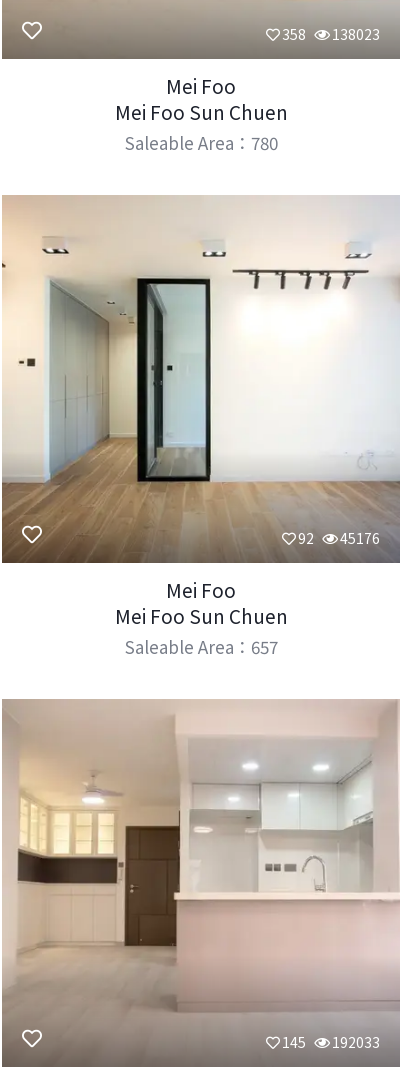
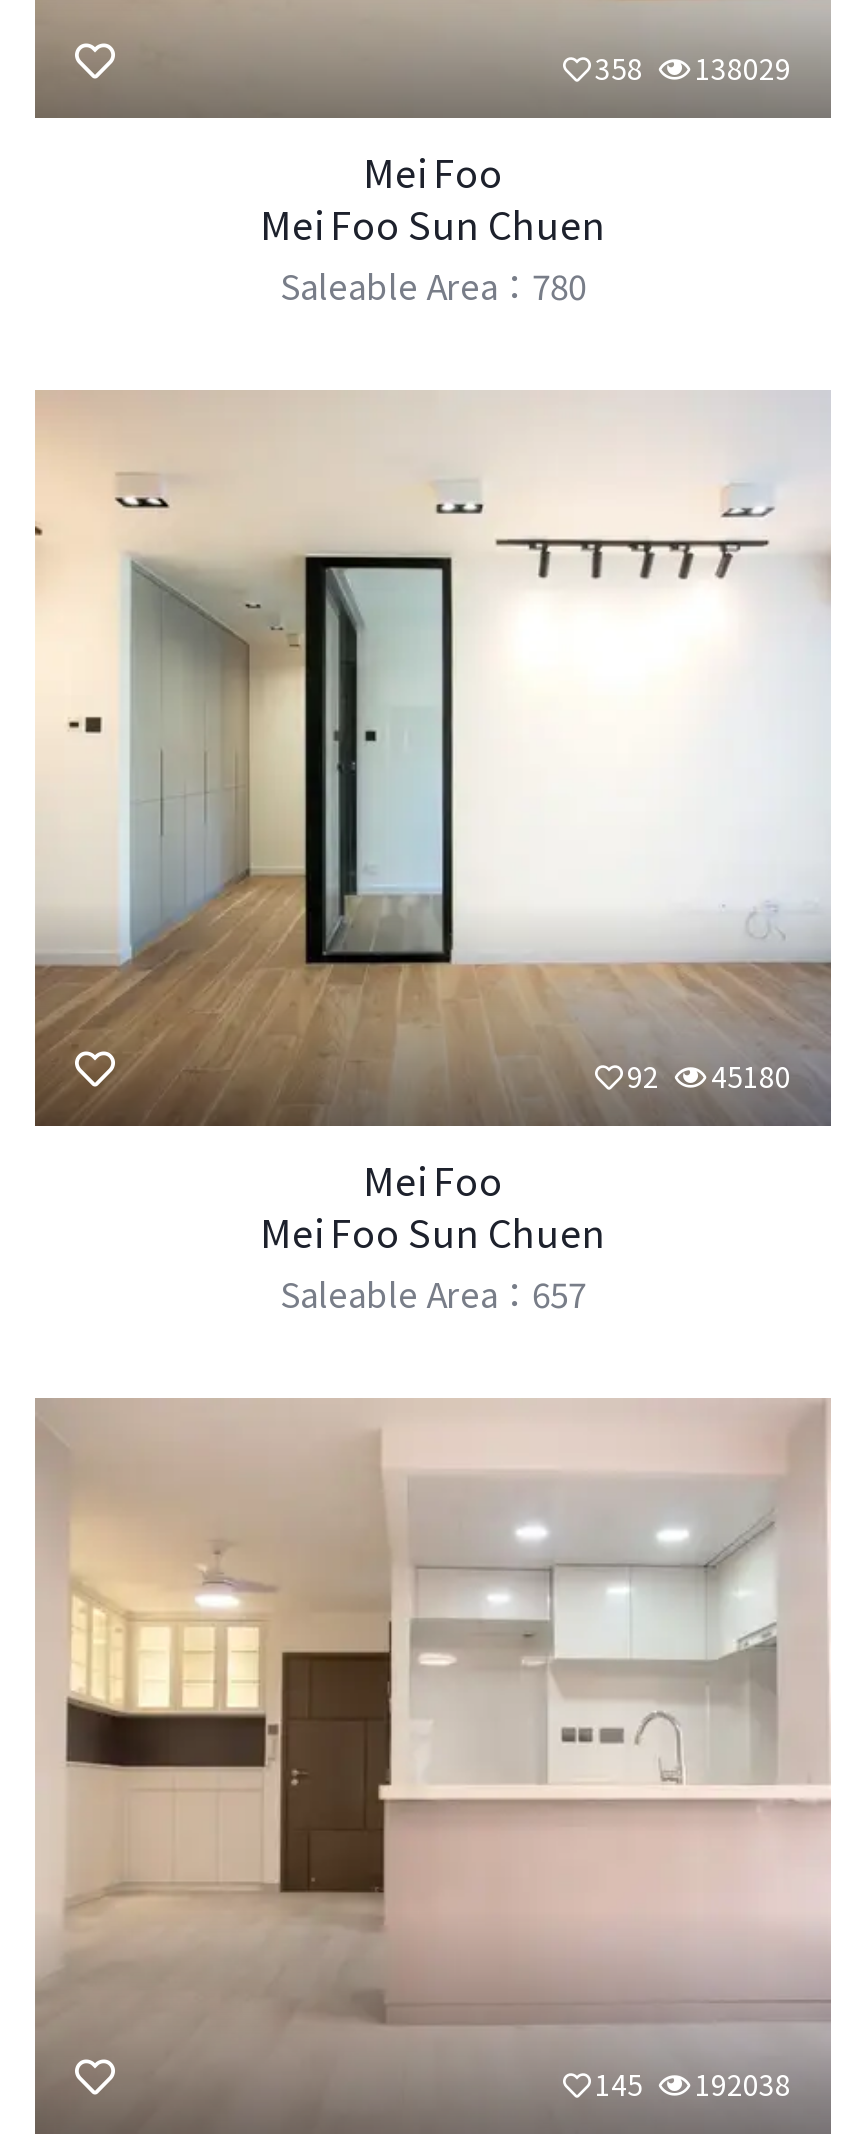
[282,24,380,44] 358 138023 -> [595,48,791,88] 358 138029
[298,528,380,548] 92 45176 -> [627,1056,791,1096] 92 45180
[282,1032,380,1052] 145 192033 -> [595,2064,791,2104] 145 192038

